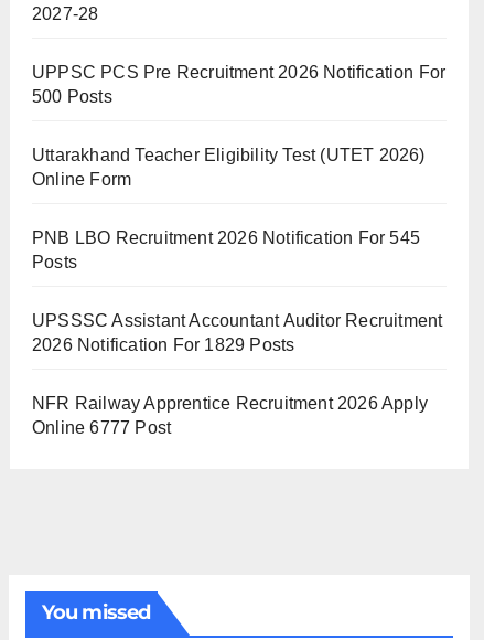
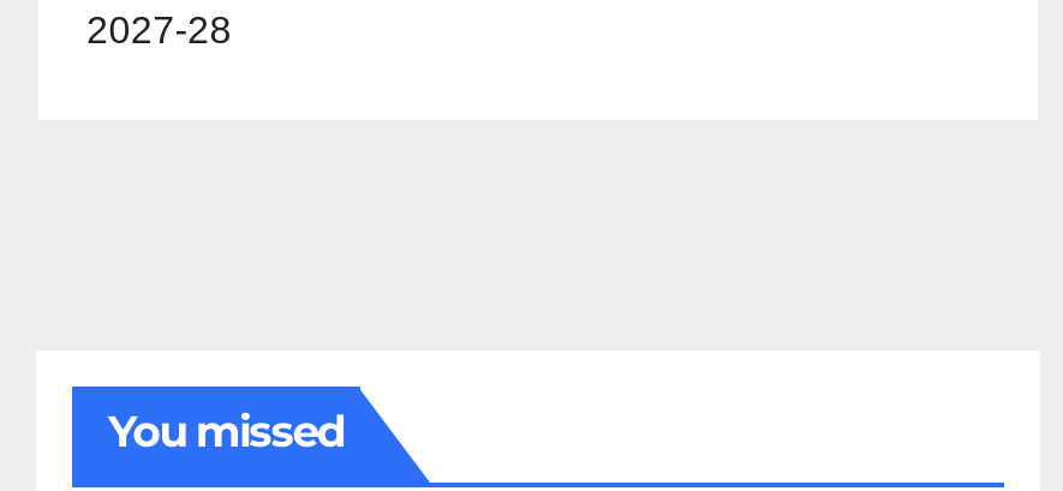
[32,63,446,437] UPPSC PCS Pre Recruitment 2026 Notification For | 500 Posts | Uttarakhand Teacher Eligibility Test (UTET 2026) | Online Form | PNB LBO Recruitment 2026 Notification For 545 | Posts | UPSSSC Assistant Accountant Auditor Recruitment | 2026 Notification For 1829 Posts | NFR Railway Apprentice Recruitment 2026 Apply | Online 6777 Post -> none

